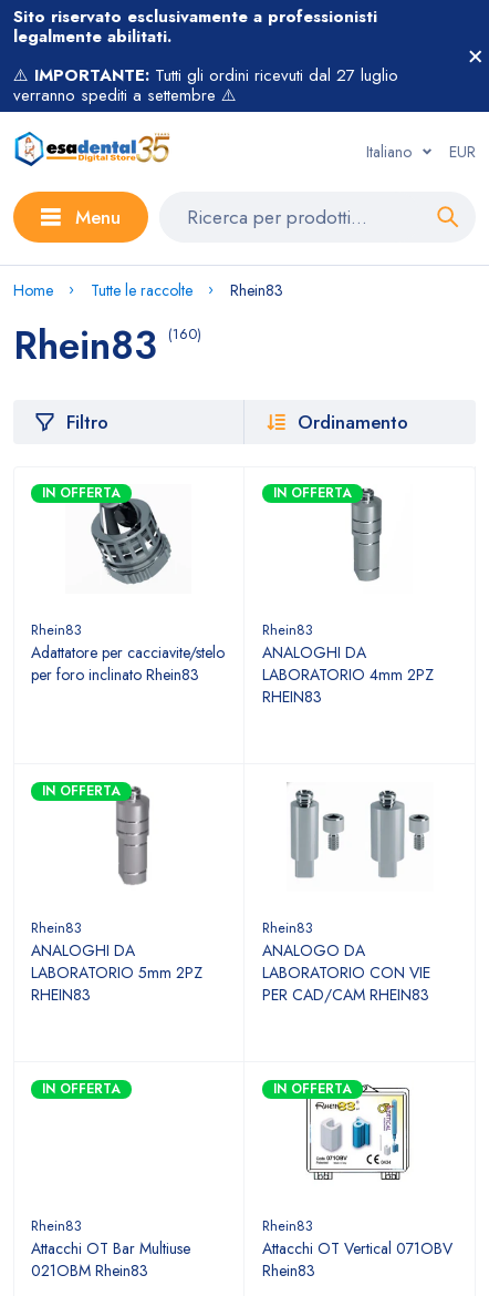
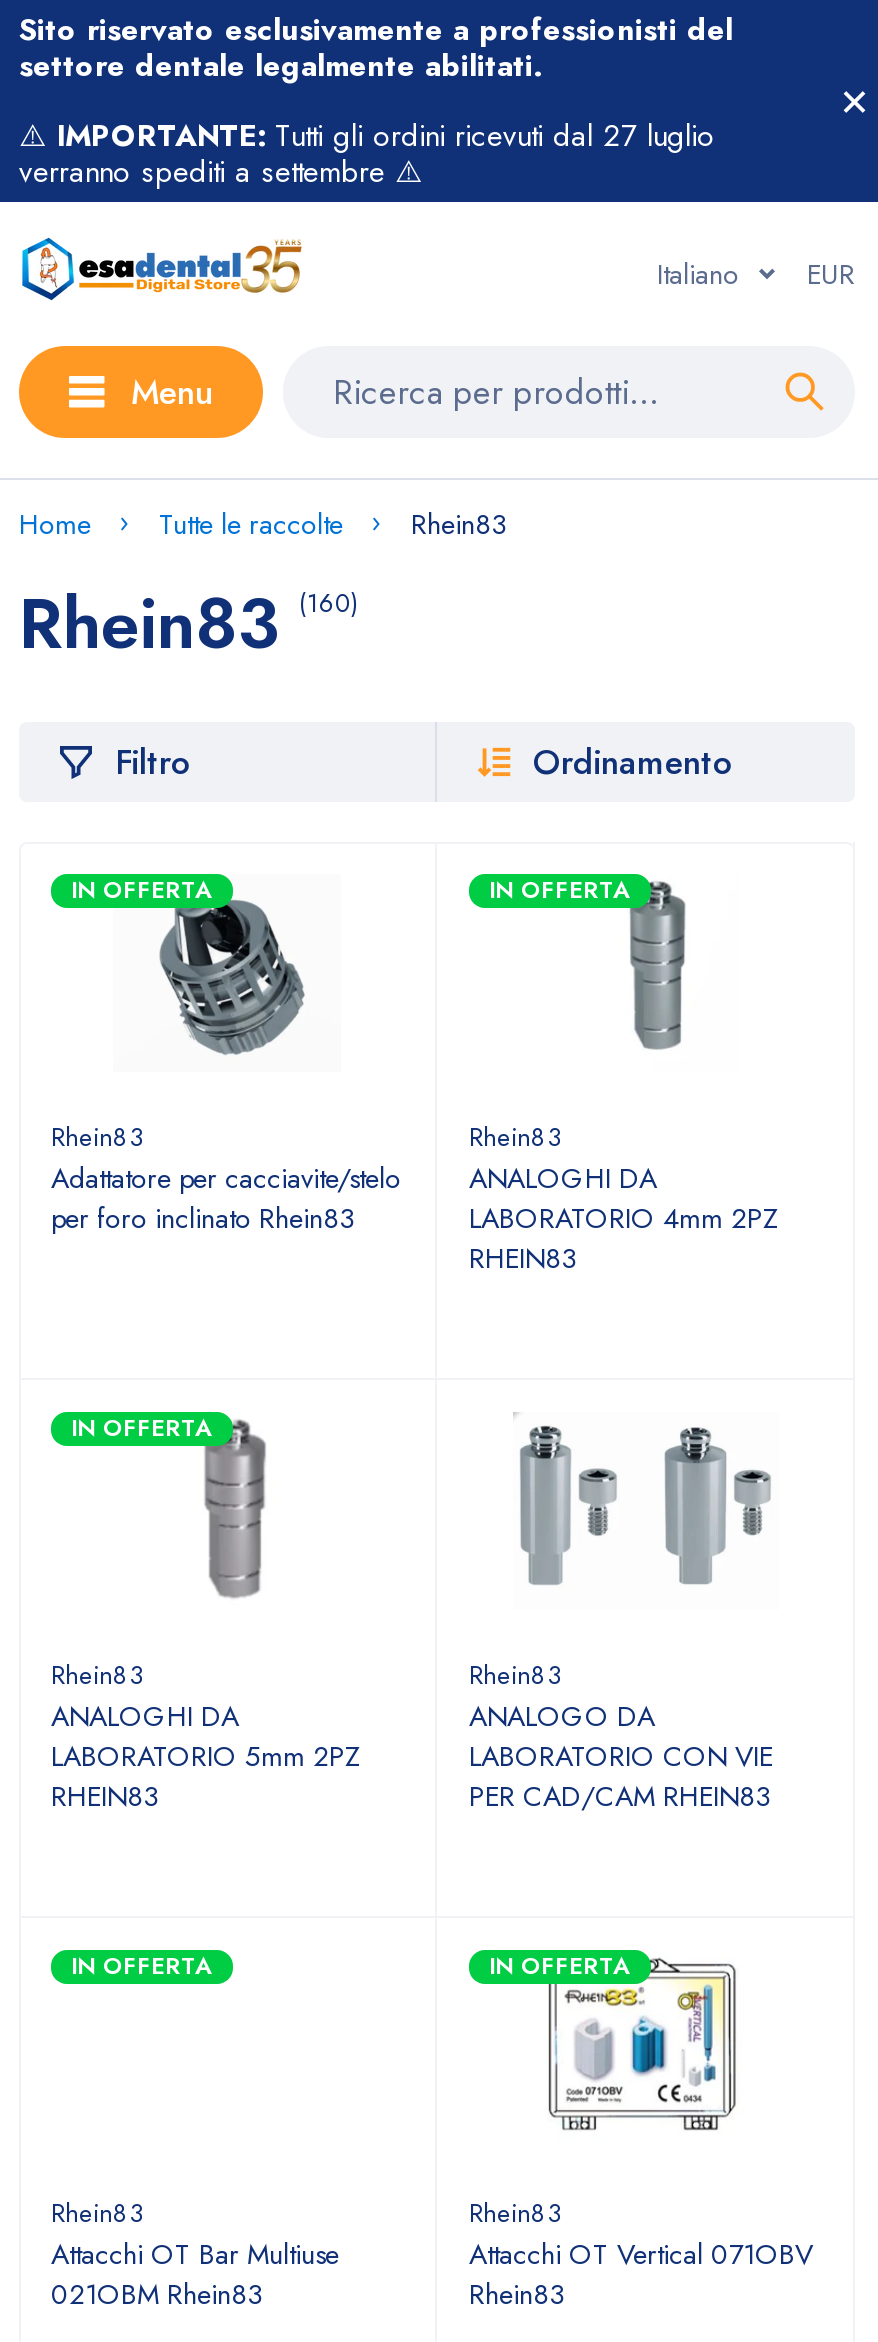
[13,4,377,49] Sito riservato esclusivamente a professionisti | legalmente abilitati. -> [19,8,733,88] Sito riservato esclusivamente a professionisti del | settore dentale legalmente abilitati.

